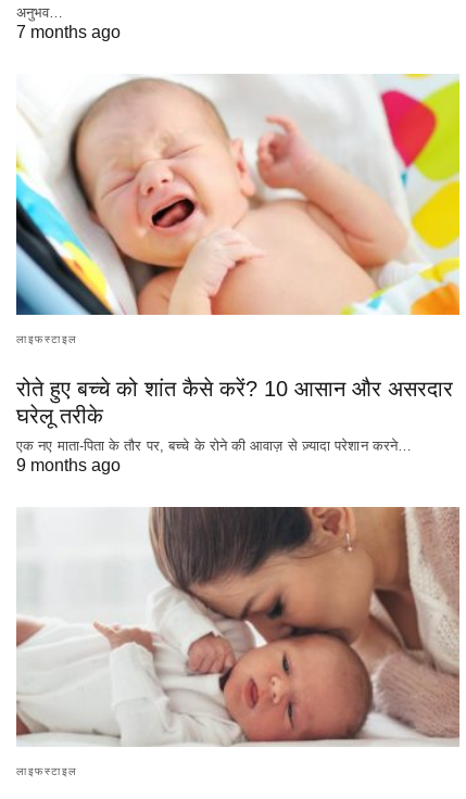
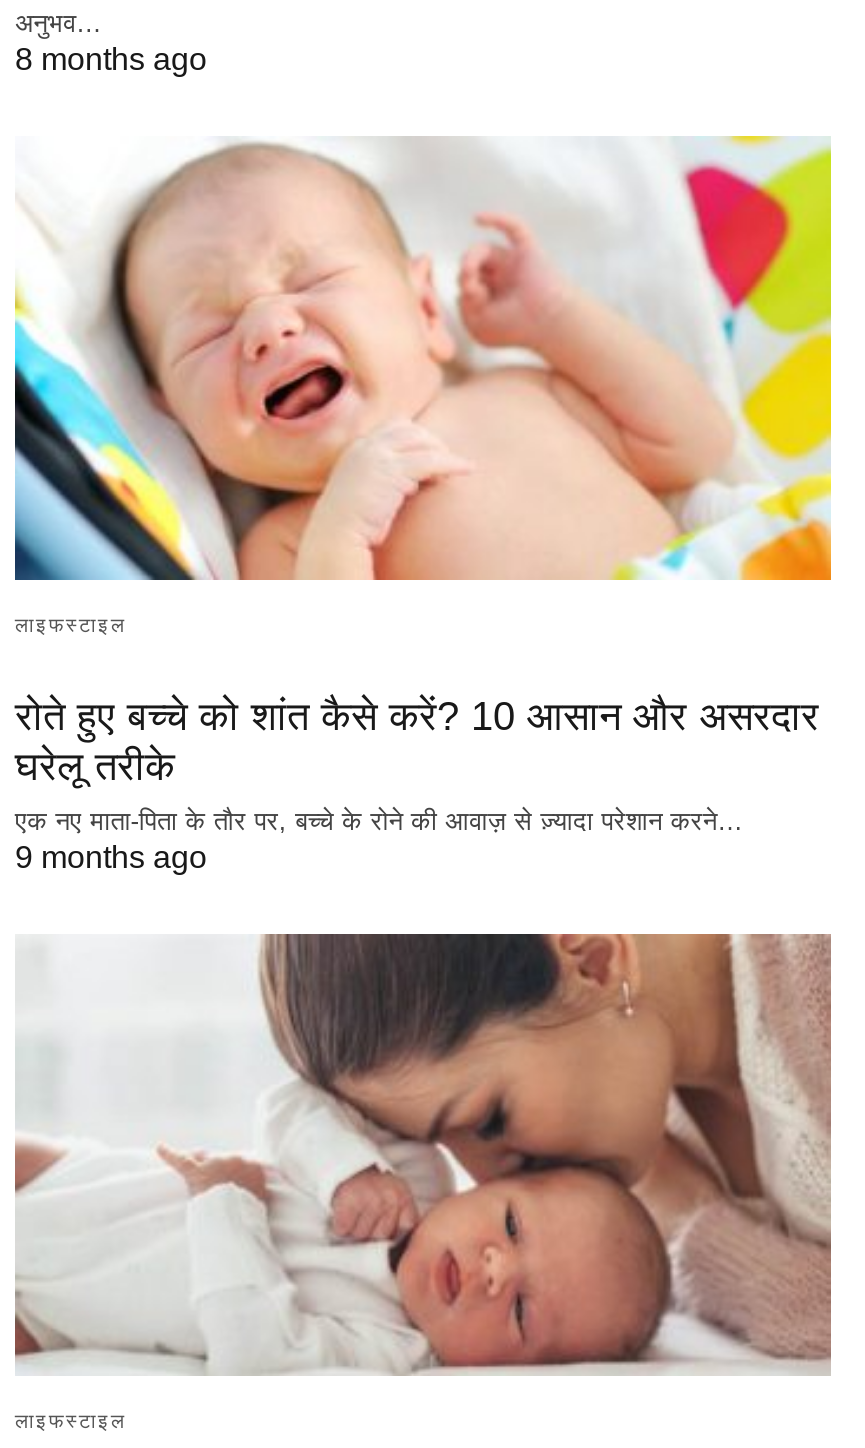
[16,23,121,41] 7 months ago -> [15,42,207,76] 8 months ago

